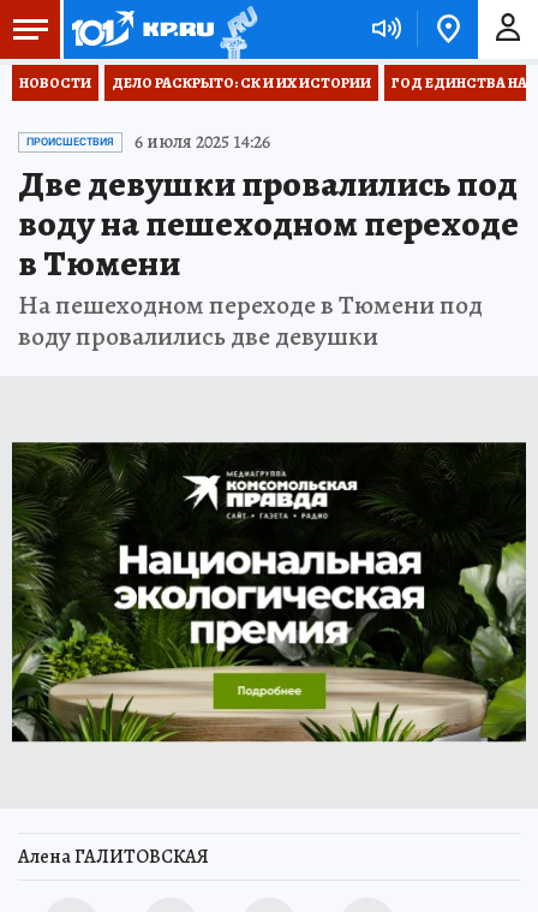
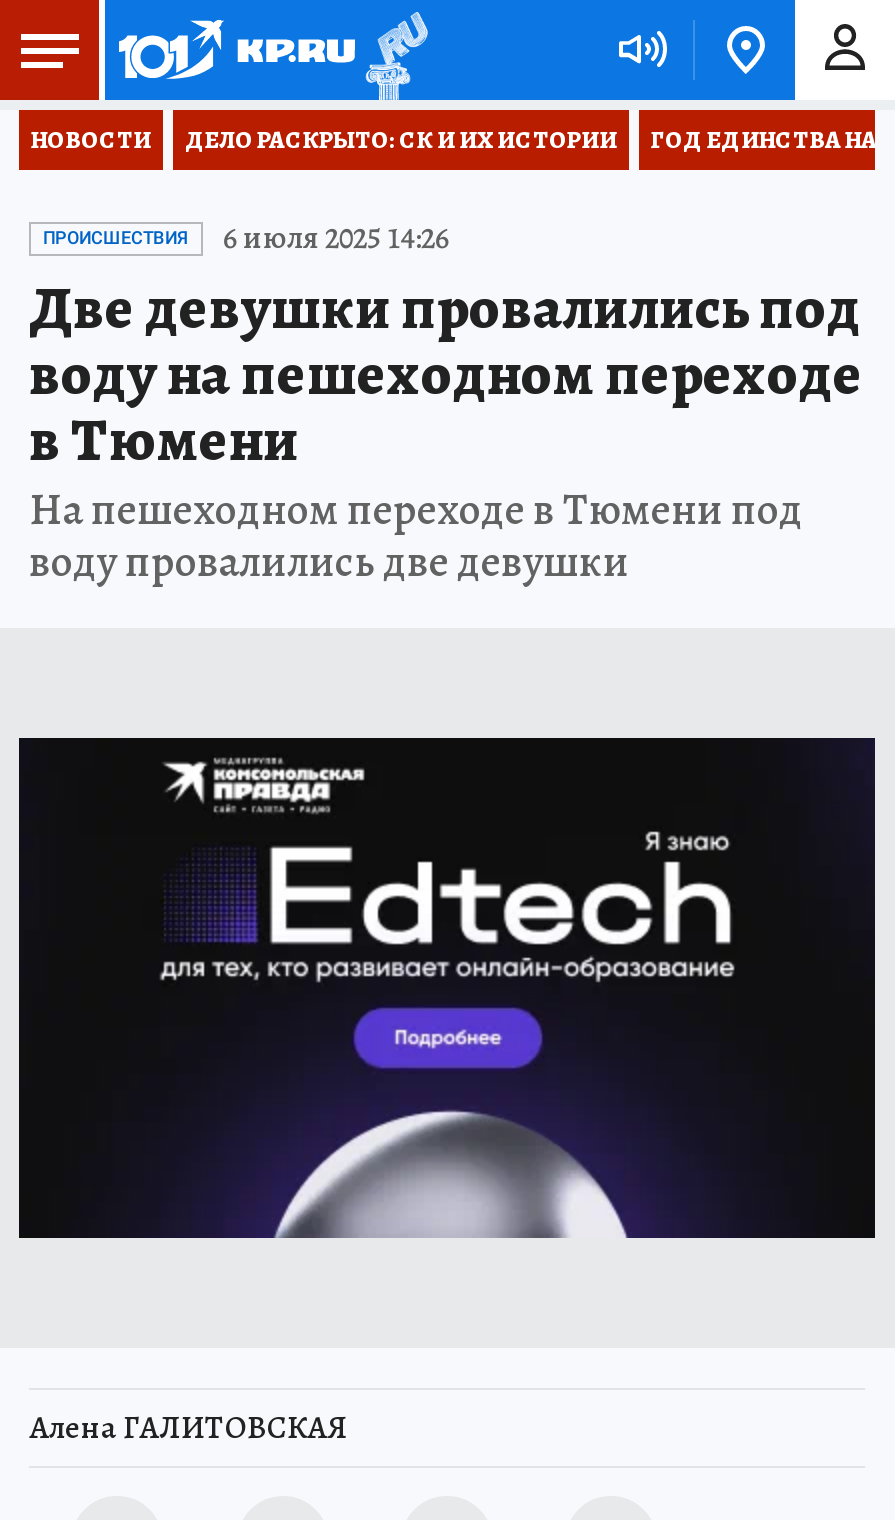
[11,442,527,743] [image] -> [17,738,877,1240] [image]

